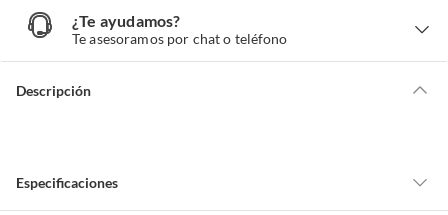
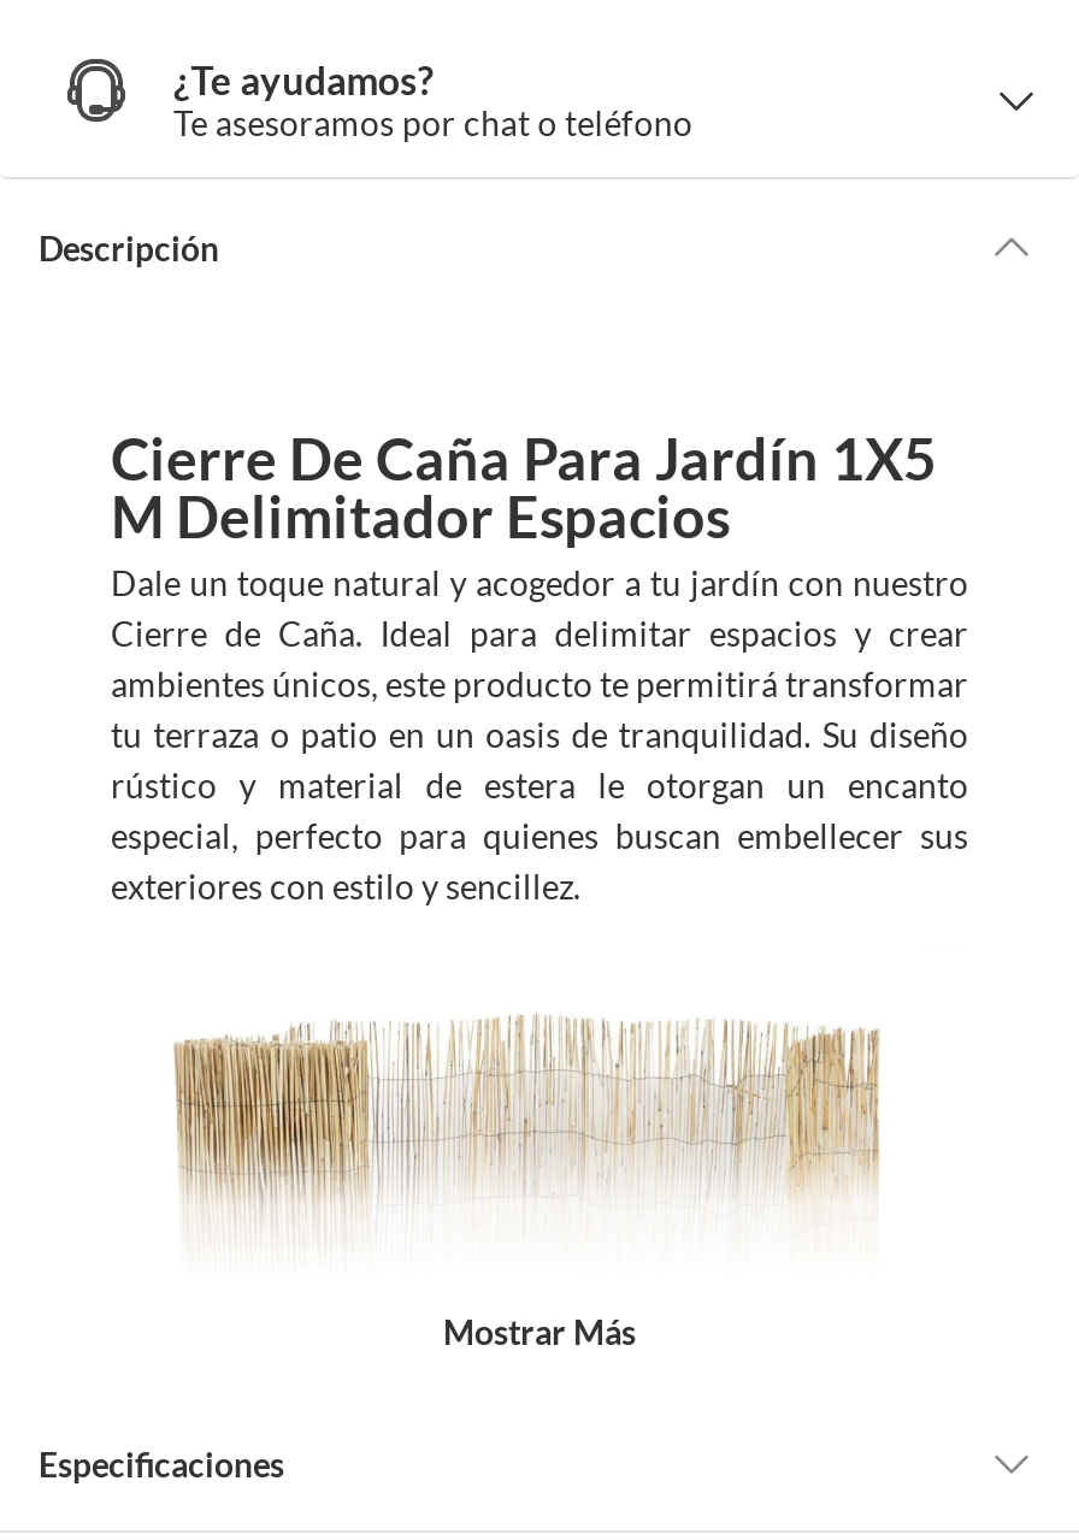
none -> [111,423,968,907] Cierre De Caña Para Jardín 1X5 | M Delimitador Espacios | Dale un toque natural y acogedor a tu jardín con nuestro | Cierre de Caña. Ideal para delimitar espacios y crear | ambientes únicos, este producto te permitirá transformar | tu terraza o patio en un oasis de tranquilidad. Su diseño | rústico y material de estera le otorgan un encanto | especial, perfecto para quienes buscan embellecer sus | exteriores con estilo y sencillez.
none -> [171,1013,882,1352] [image] | Mostrar Más

